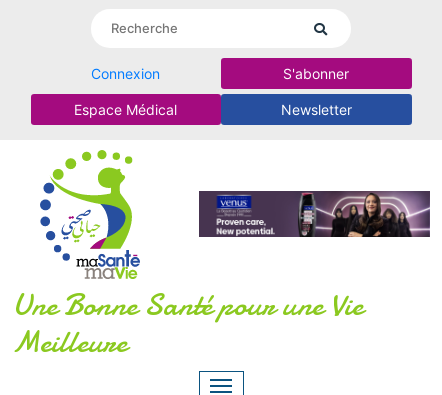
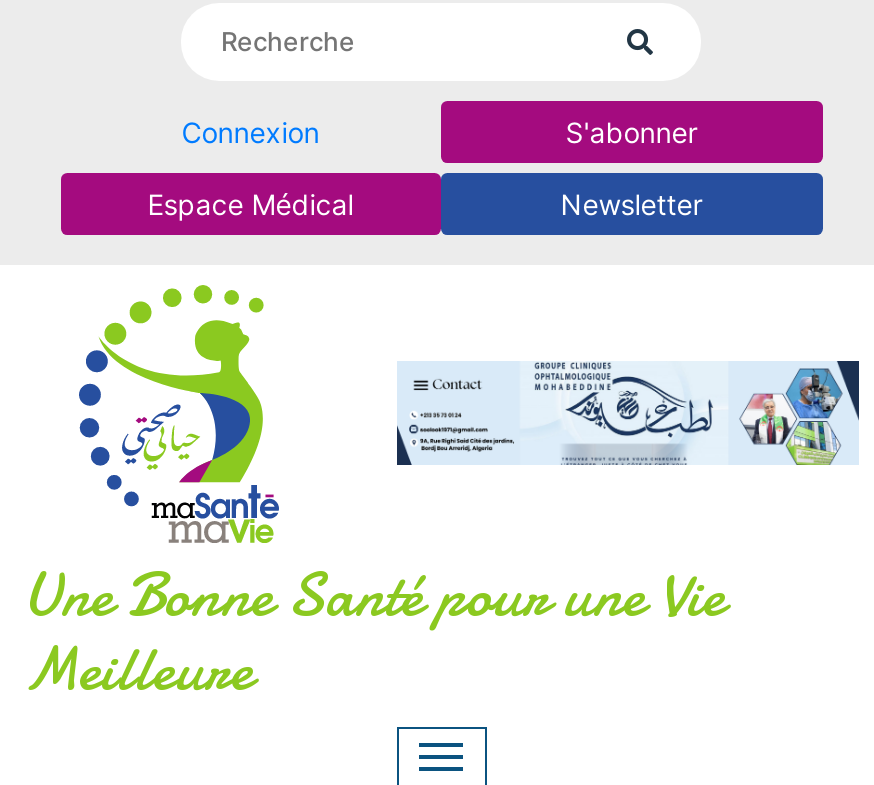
[198,188,431,240] [image] -> [395,359,861,467] [image]

